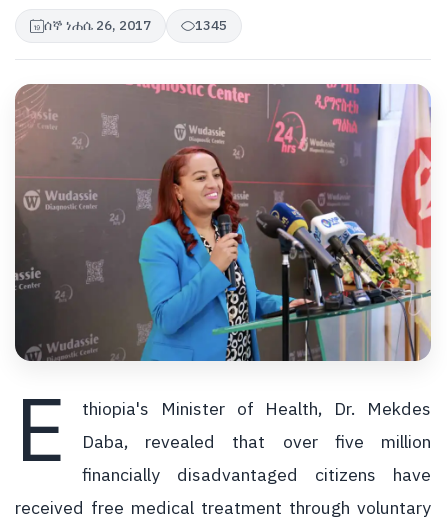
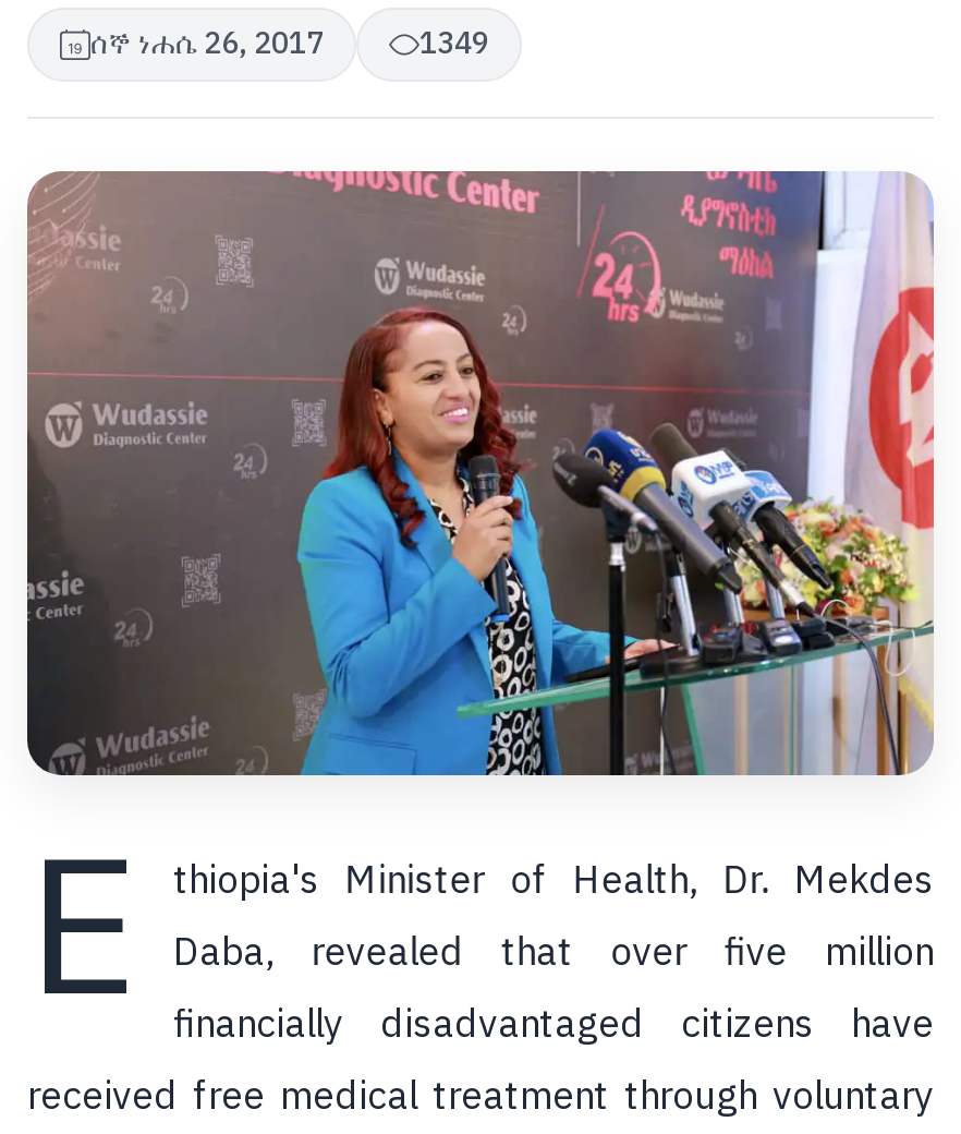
[195,15,227,36] 1345 -> [419,21,489,67] 1349

